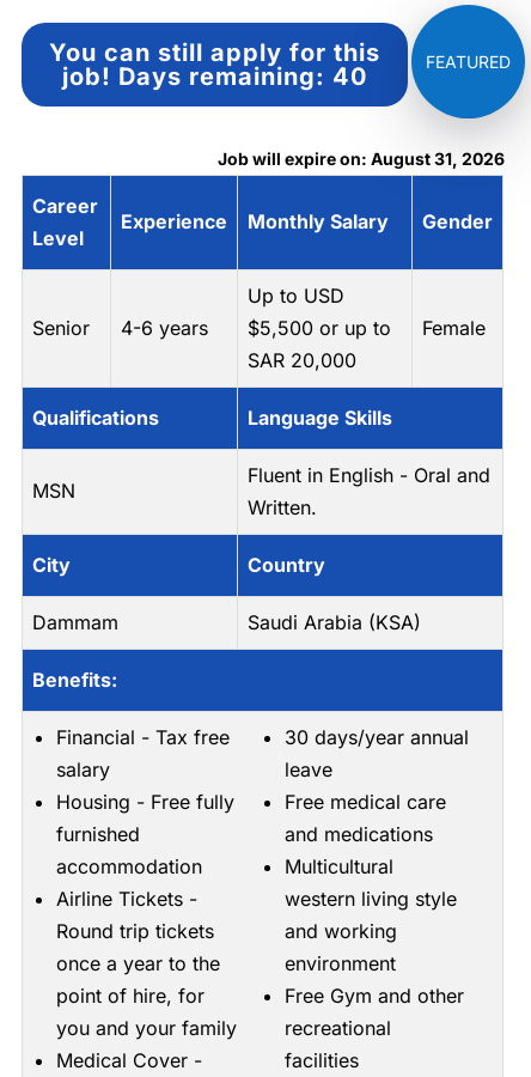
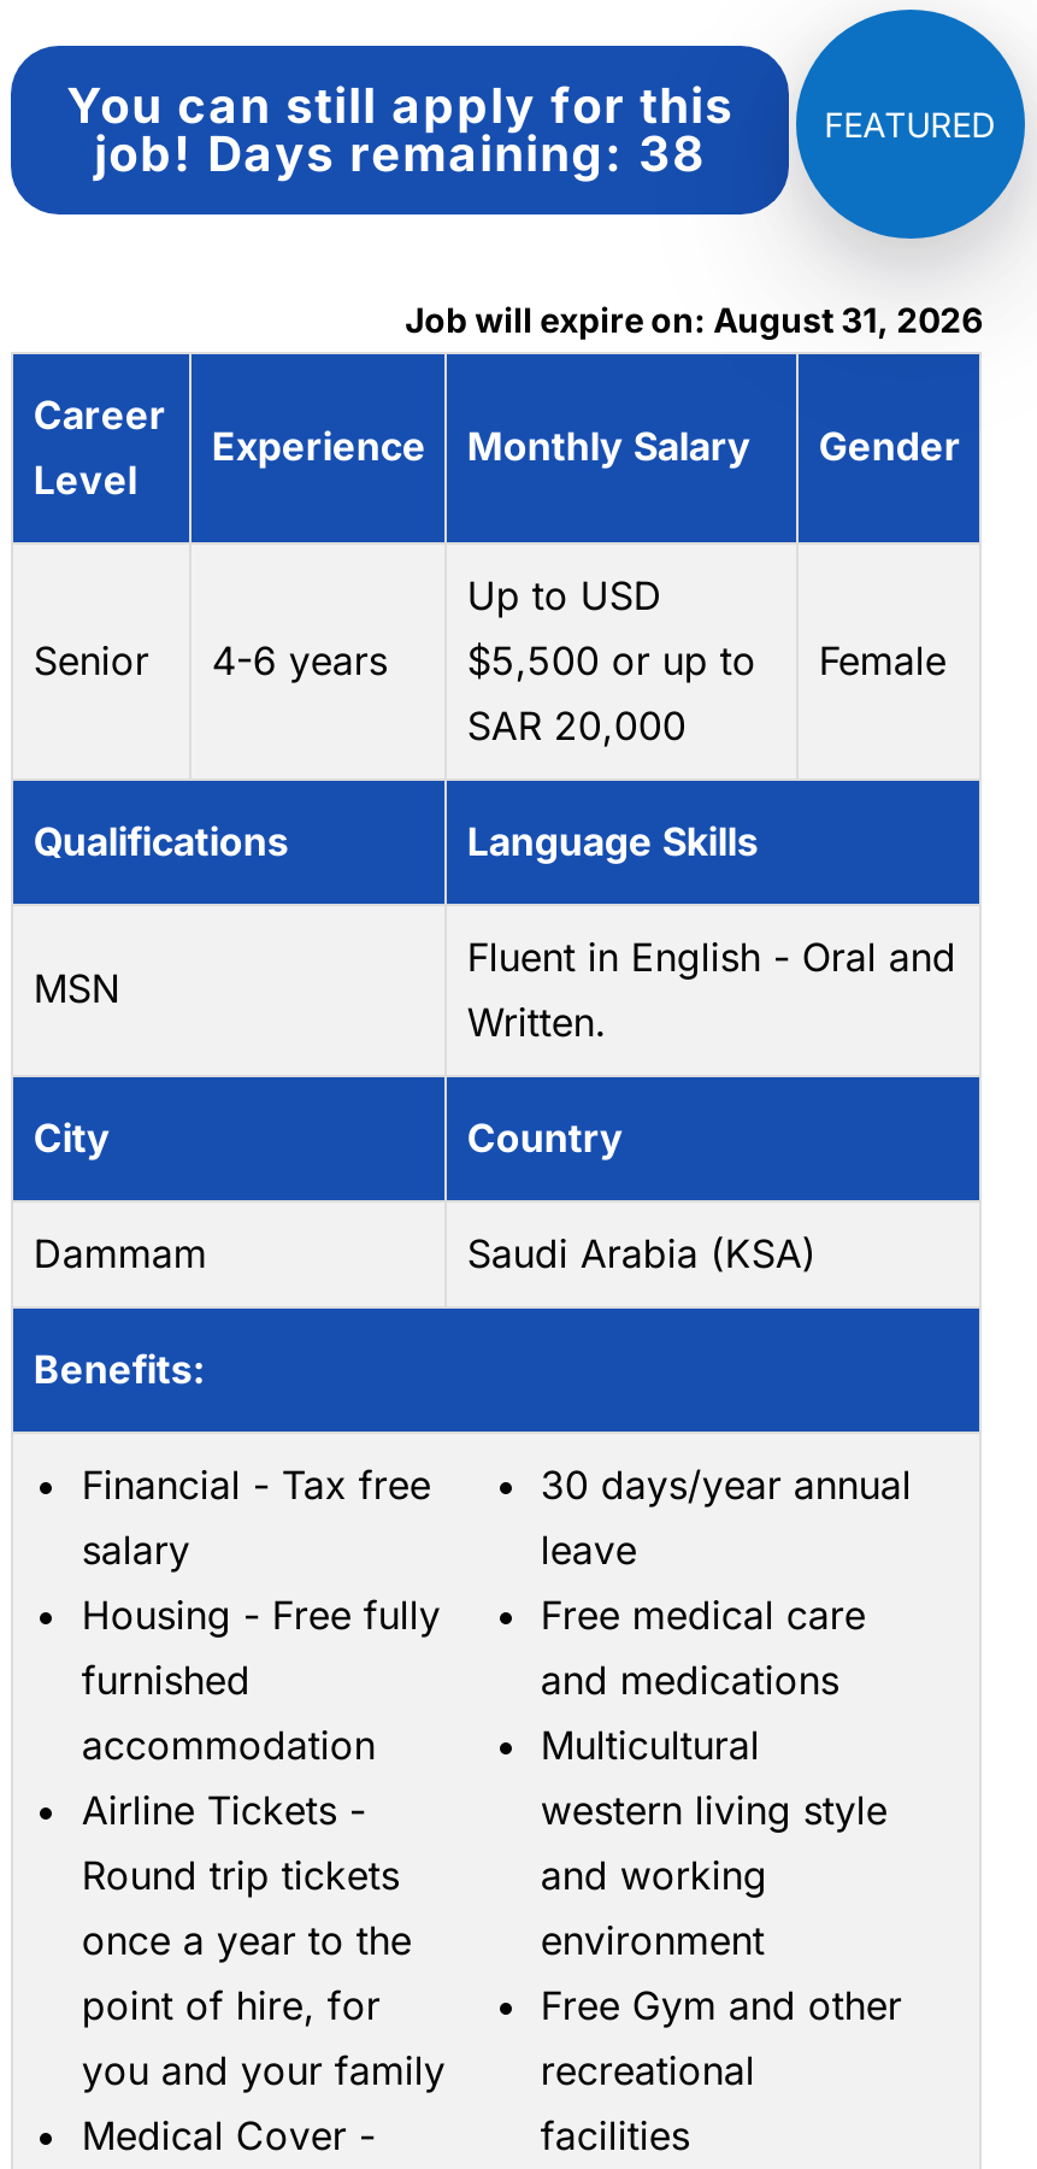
[62,62,367,91] job! Days remaining: 40 -> [94,125,706,183] job! Days remaining: 38

